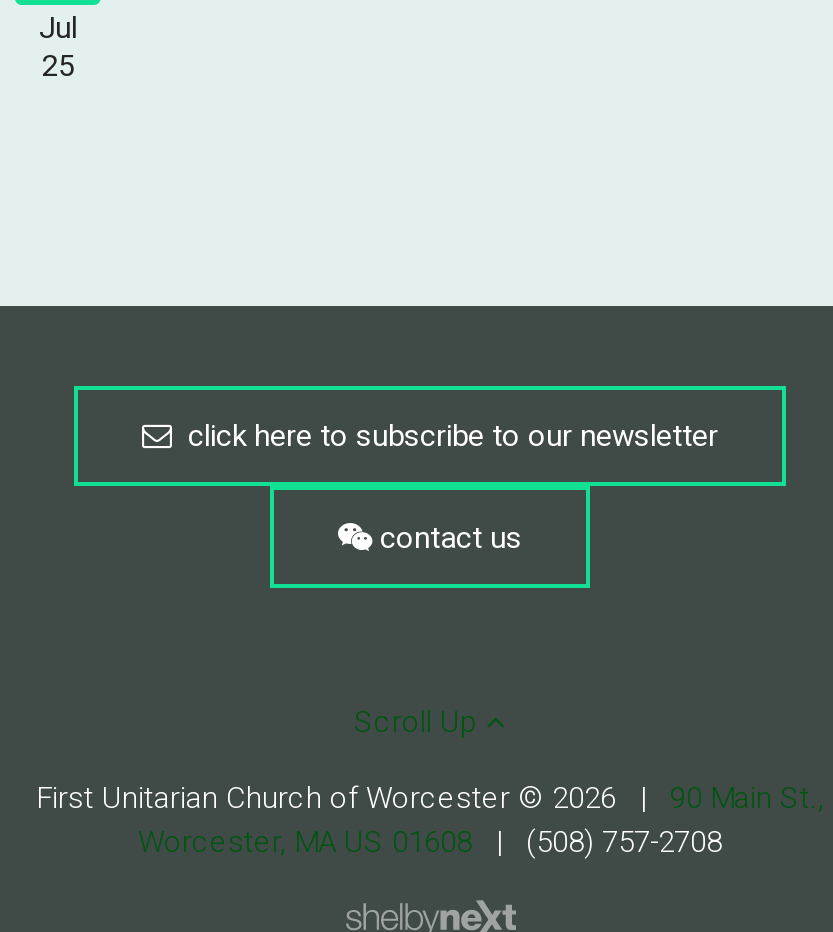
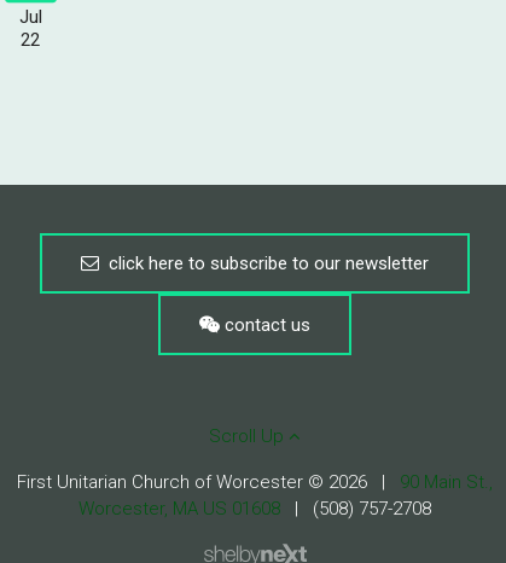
[42,47,74,83] 25 -> [21,29,40,50] 22

